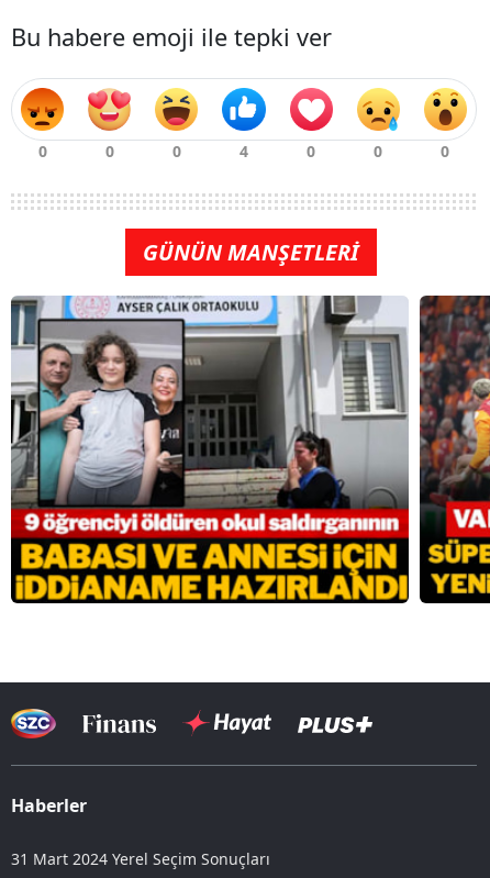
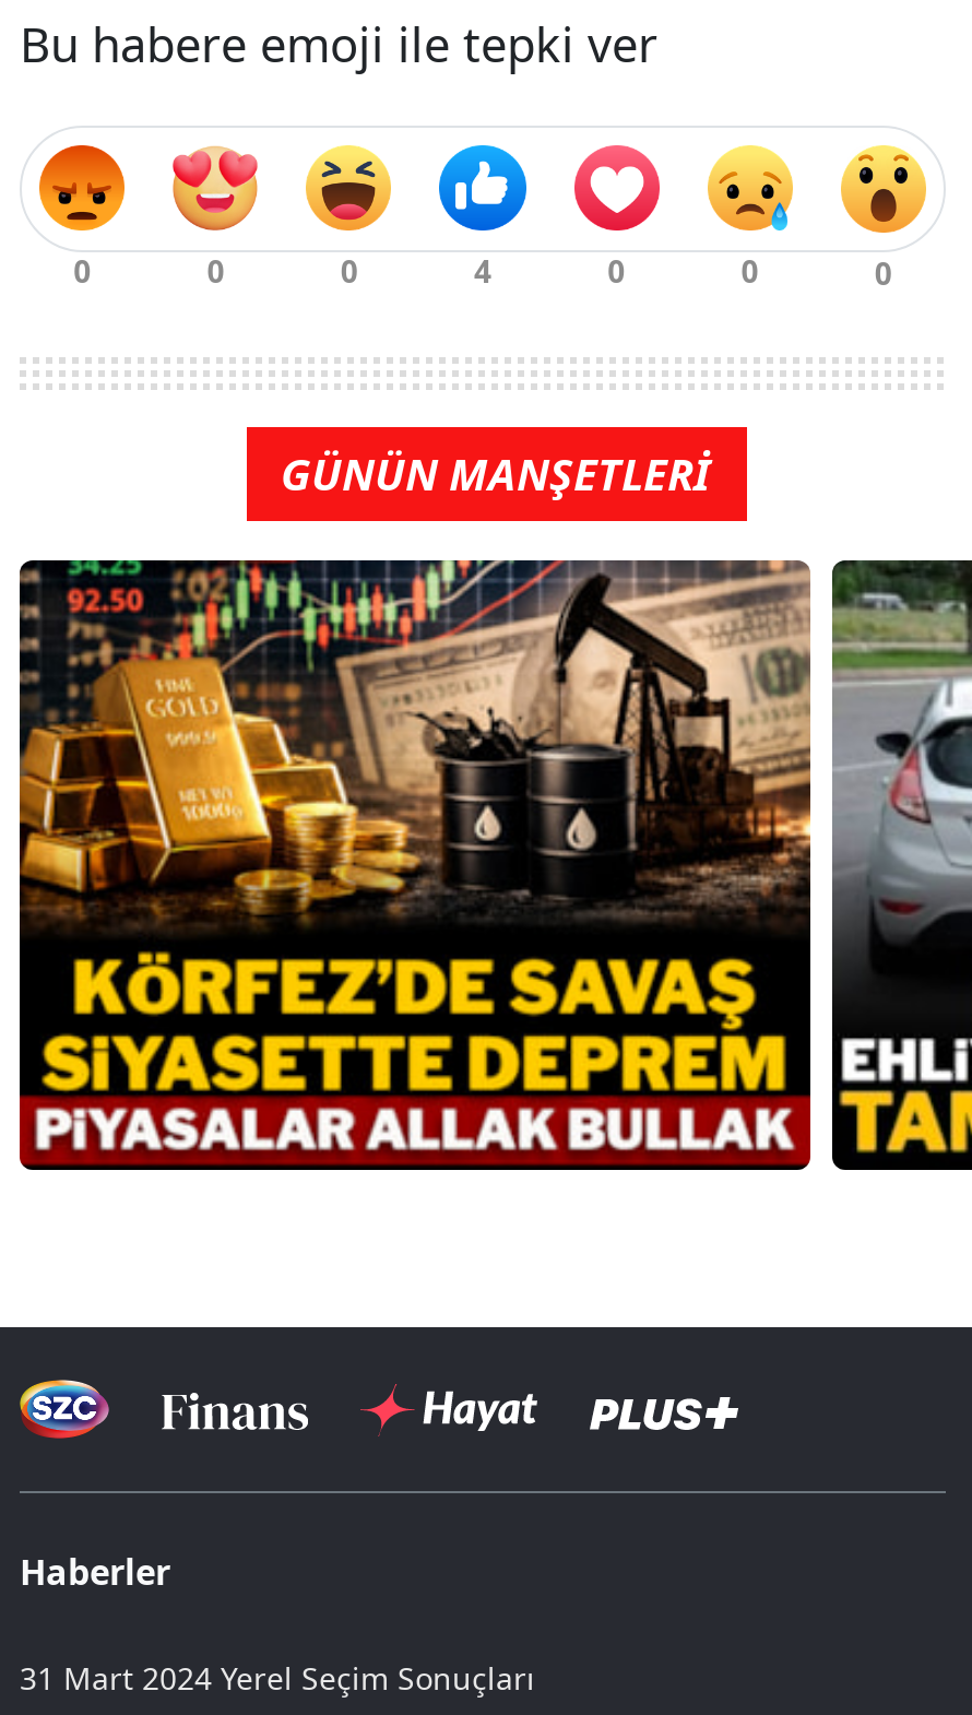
[10,294,410,604] [image] -> [17,557,813,1173] [image]
[419,294,487,594] [image] -> [830,559,965,1173] [image]

